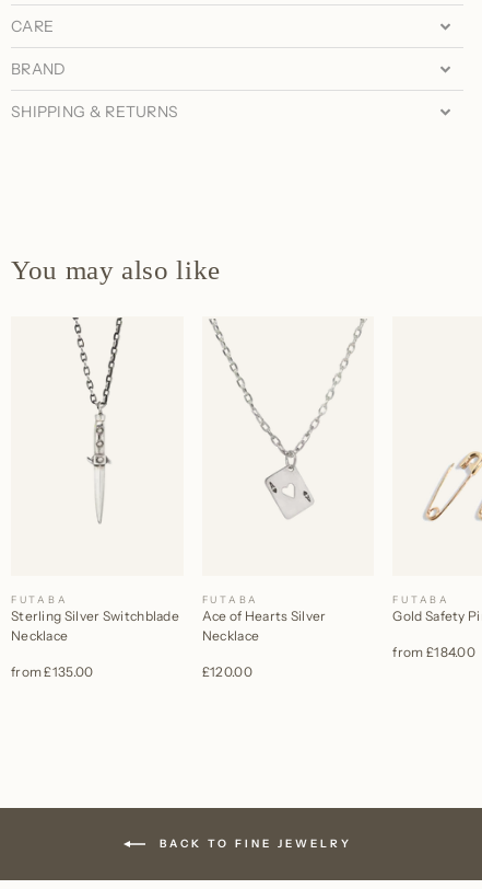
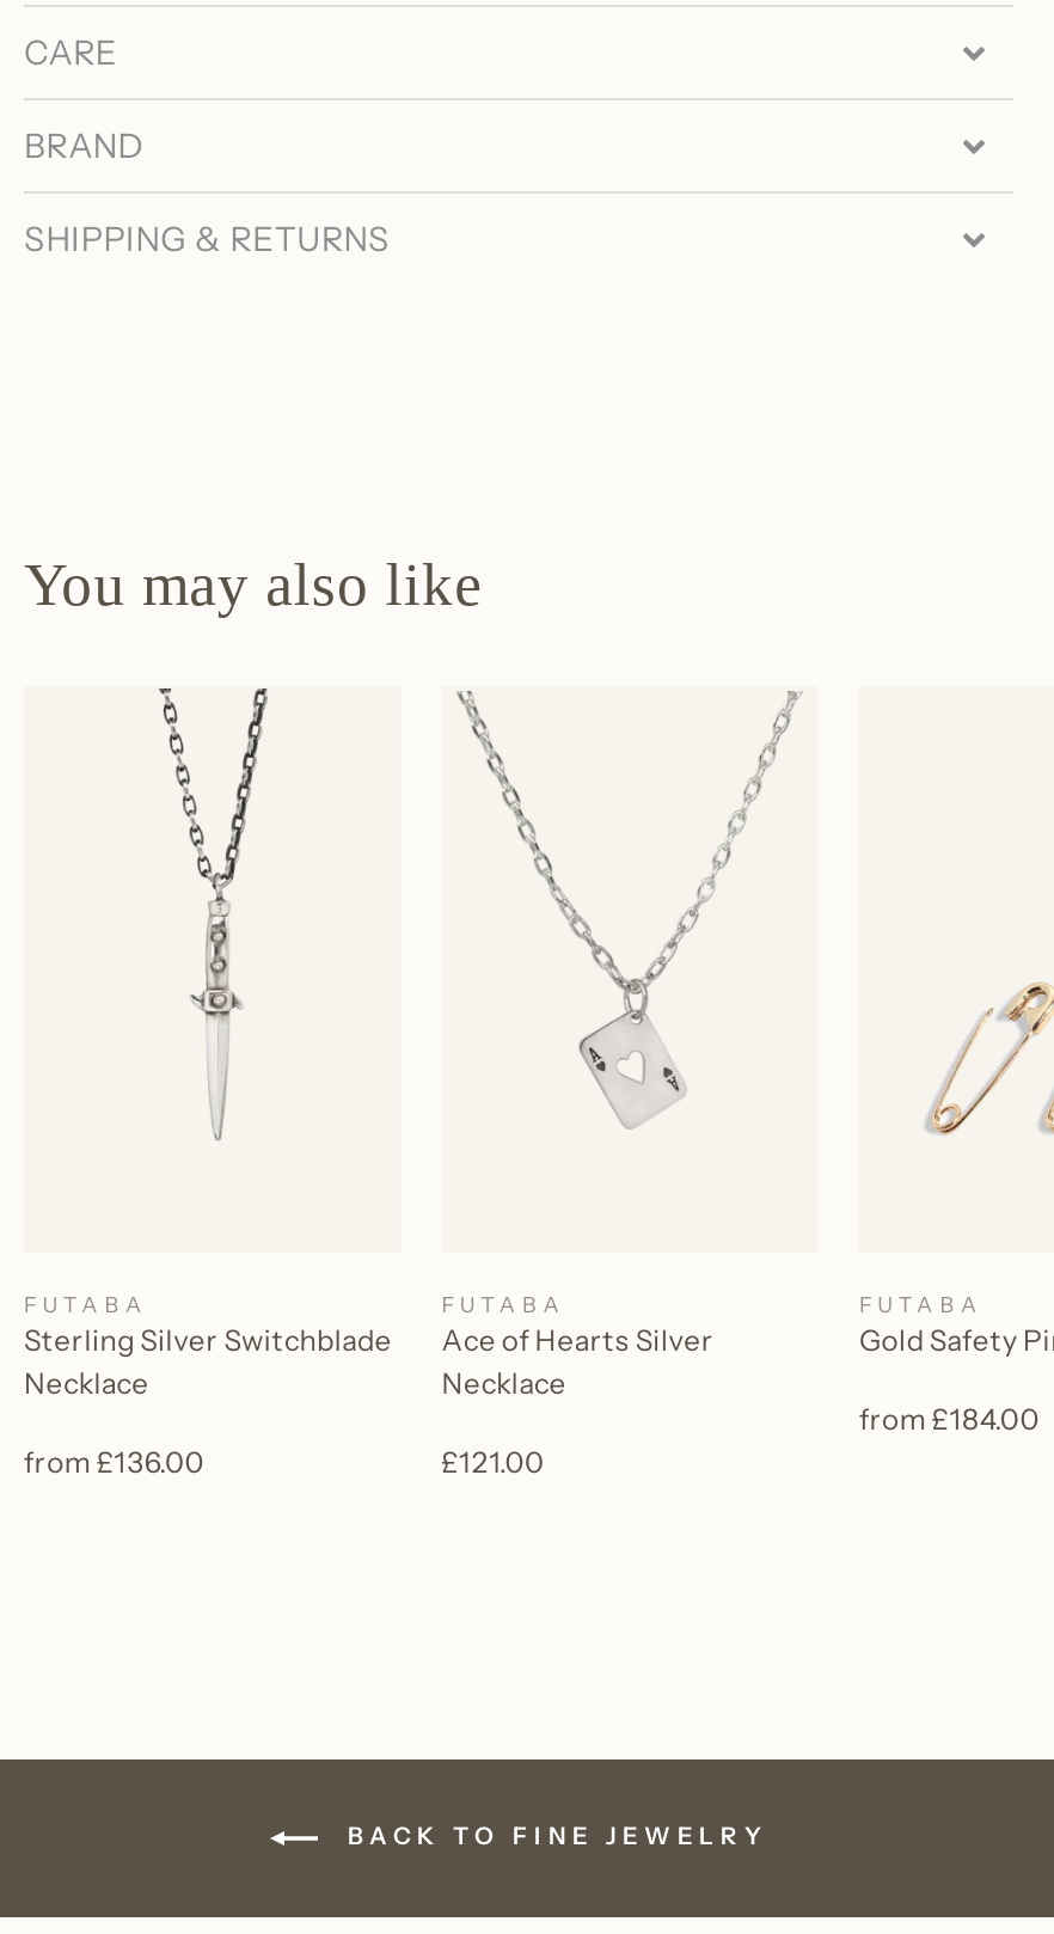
[11,663,94,680] from £135.00 -> [24,1443,205,1479] from £136.00
[202,663,252,680] £120.00 -> [441,1443,544,1479] £121.00

